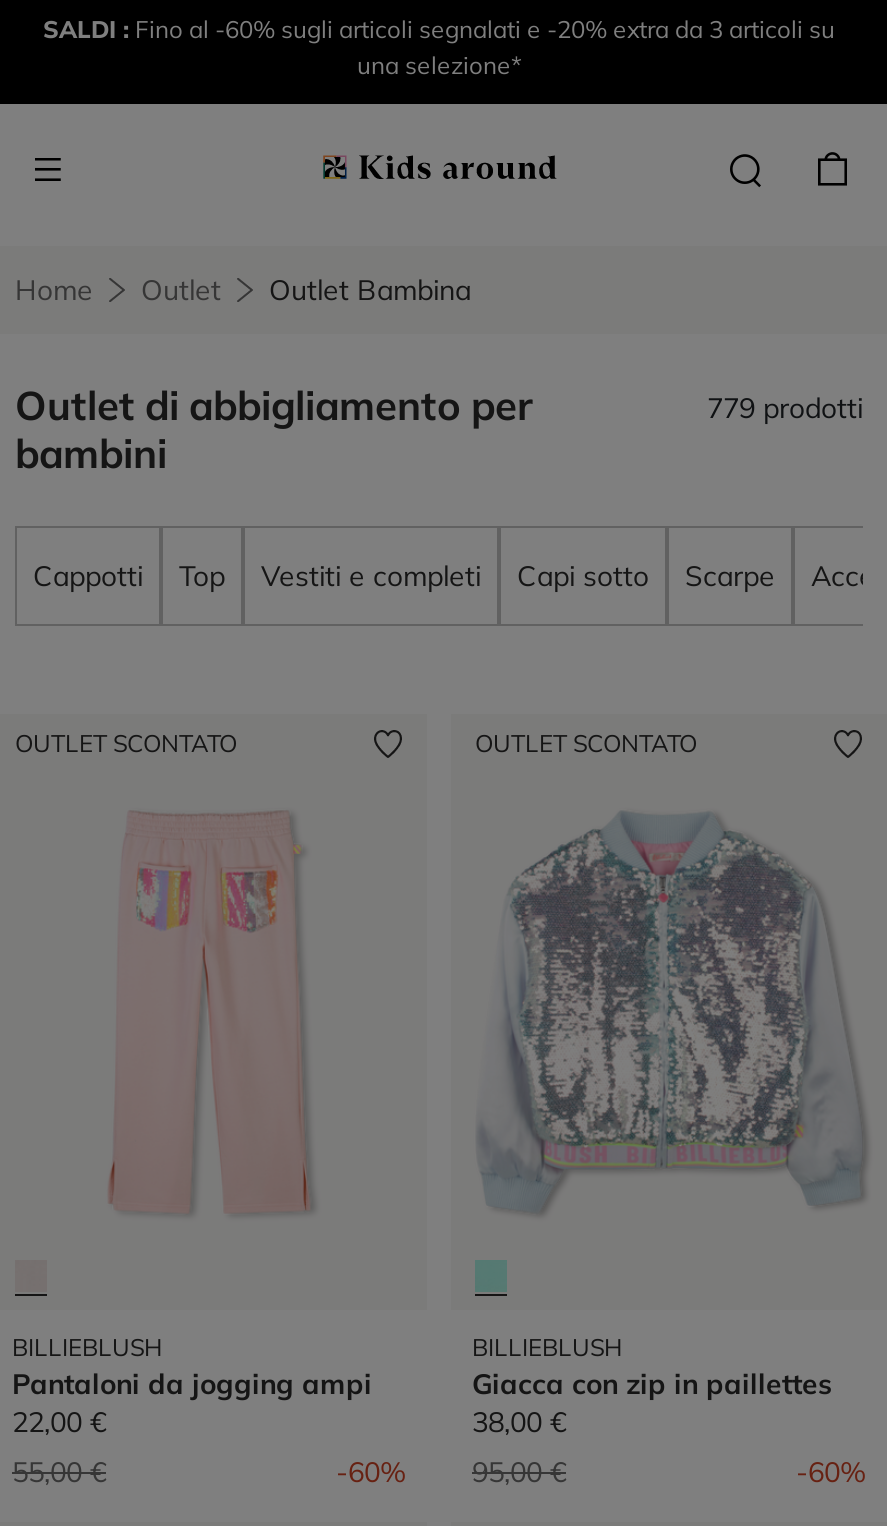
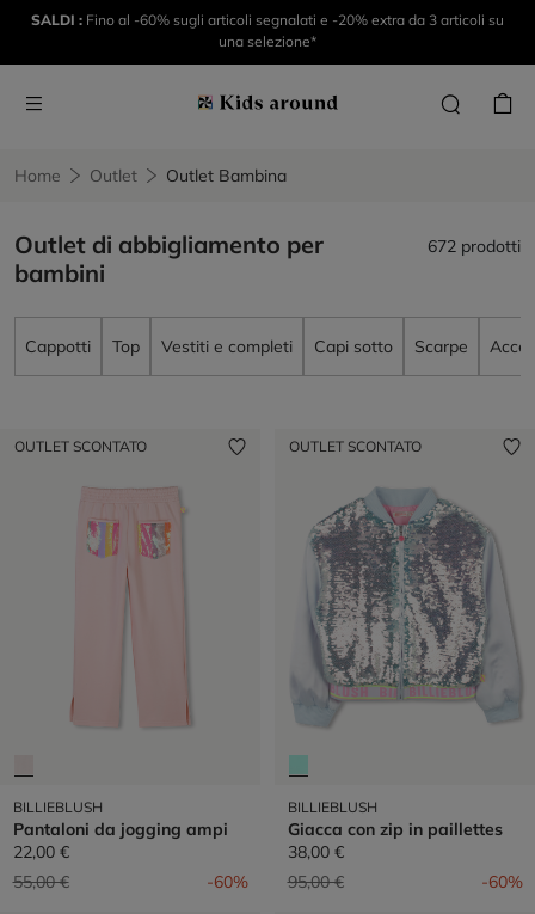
[707,390,863,426] 779 prodotti -> [428,235,521,257] 672 prodotti

